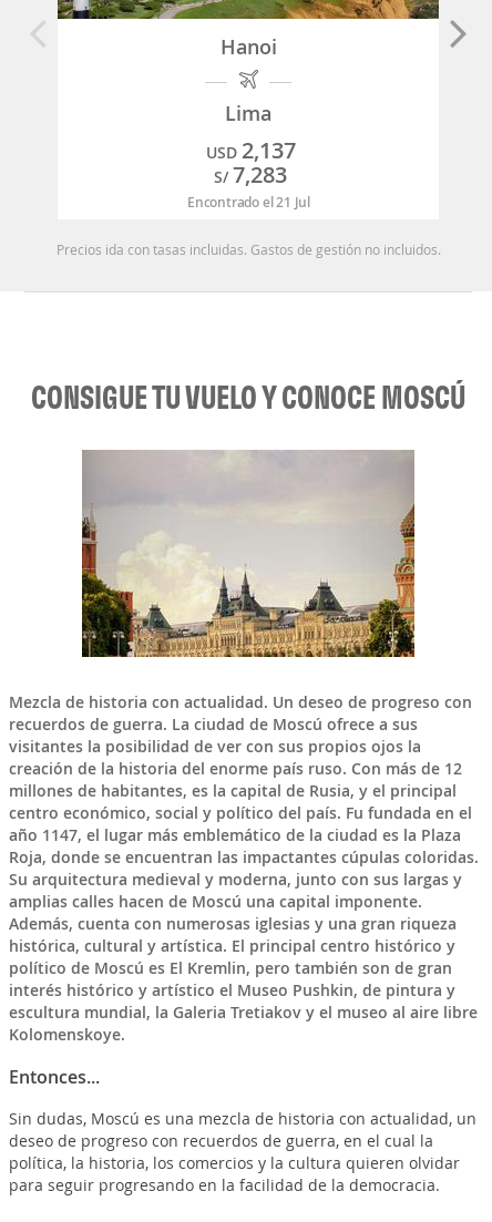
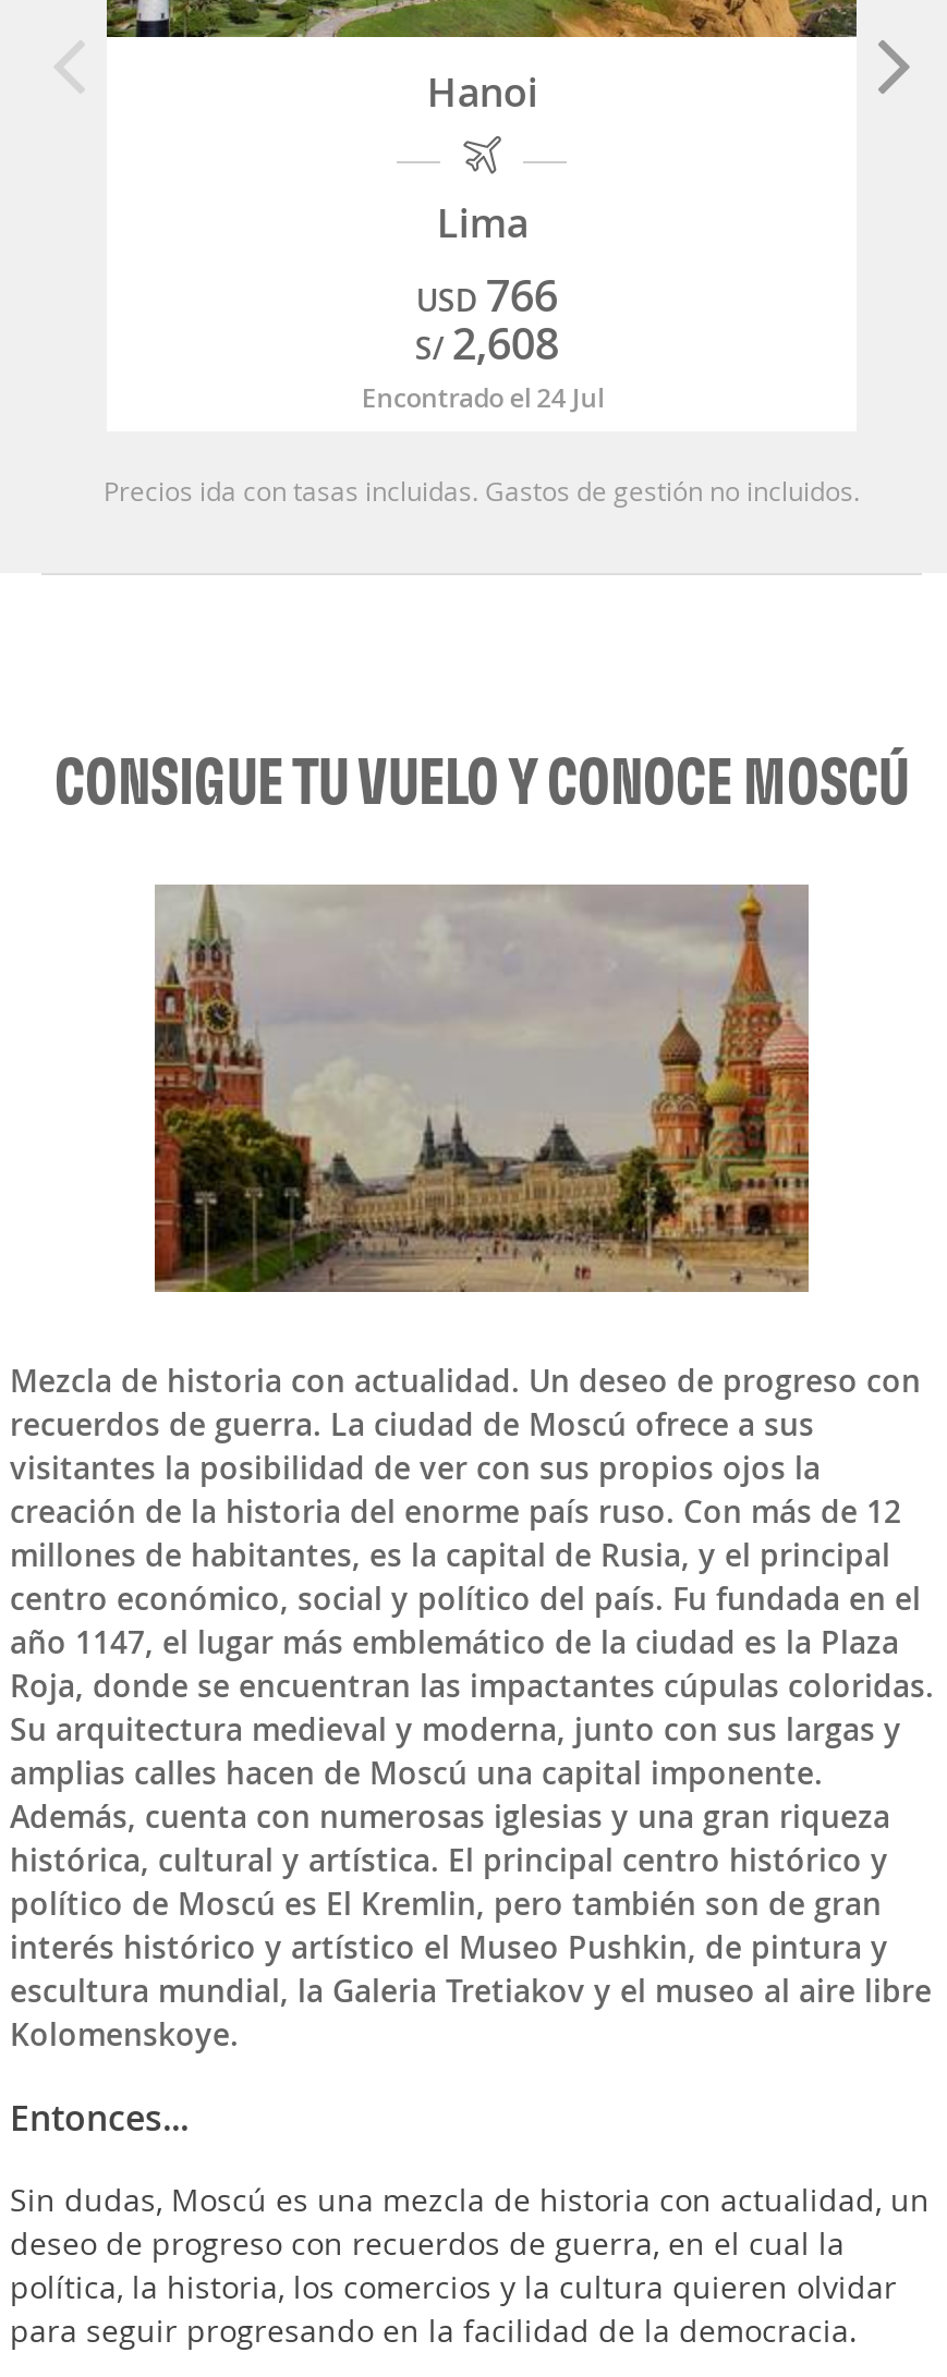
[206,135,296,165] USD 2,137 -> [416,265,558,324] USD 766
[214,159,287,189] S/ 7,283 -> [415,313,559,372] S/ 2,608
[187,193,310,211] Encontrado el 21 Jul -> [362,379,604,416] Encontrado el 24 Jul
[81,452,416,658] [image] -> [153,885,811,1294] [image]

